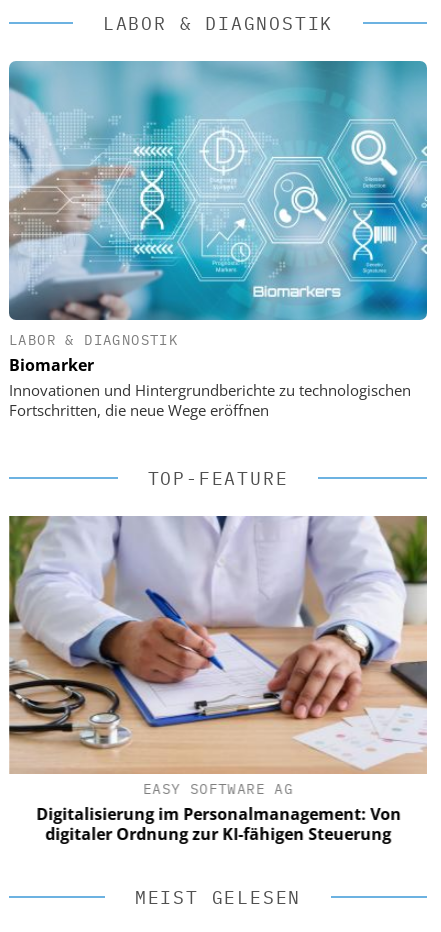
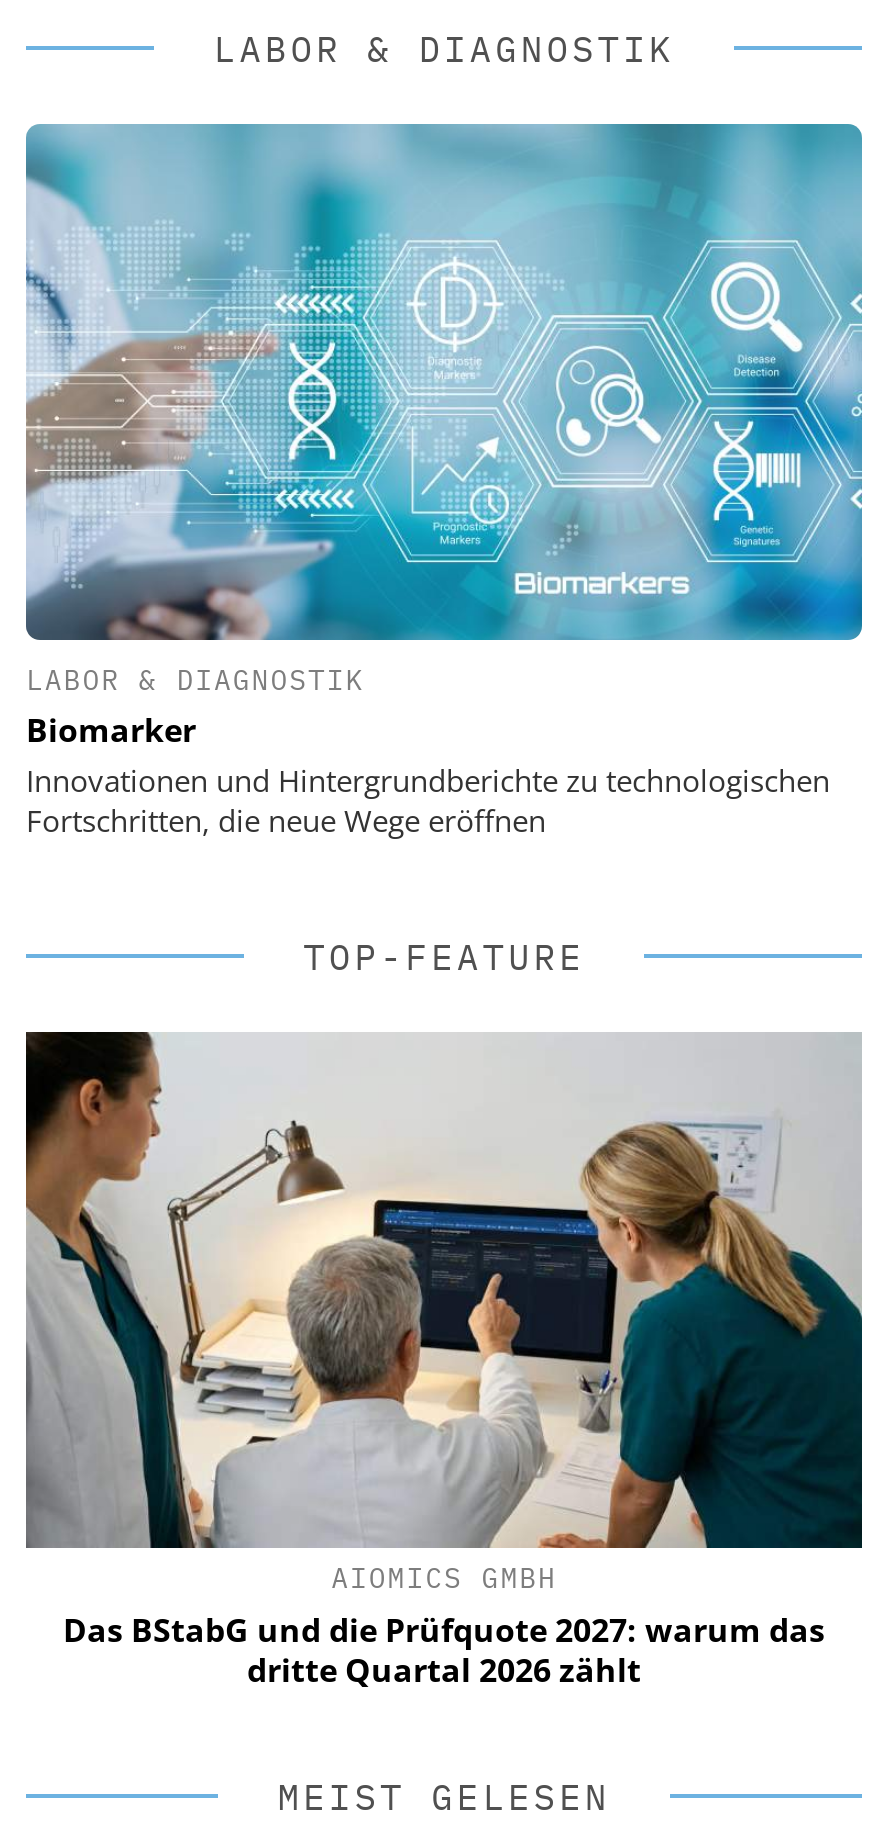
[8,515,428,845] [image] | EASY SOFTWARE AG | Digitalisierung im Personalmanagement: Von | digitaler Ordnung zur KI-fähigen Steuerung -> [24,1030,864,1692] [image] | AIOMICS GMBH | Das BStabG und die Prüfquote 2027: warum das | dritte Quartal 2026 zählt

